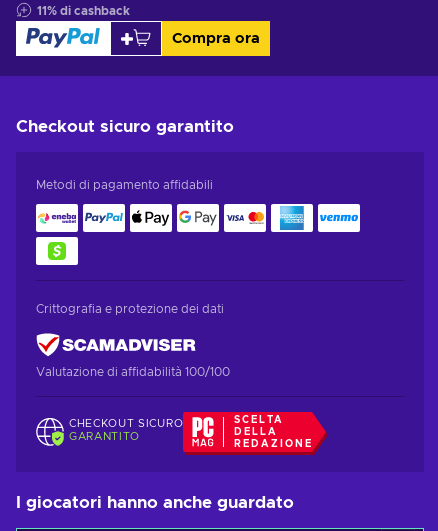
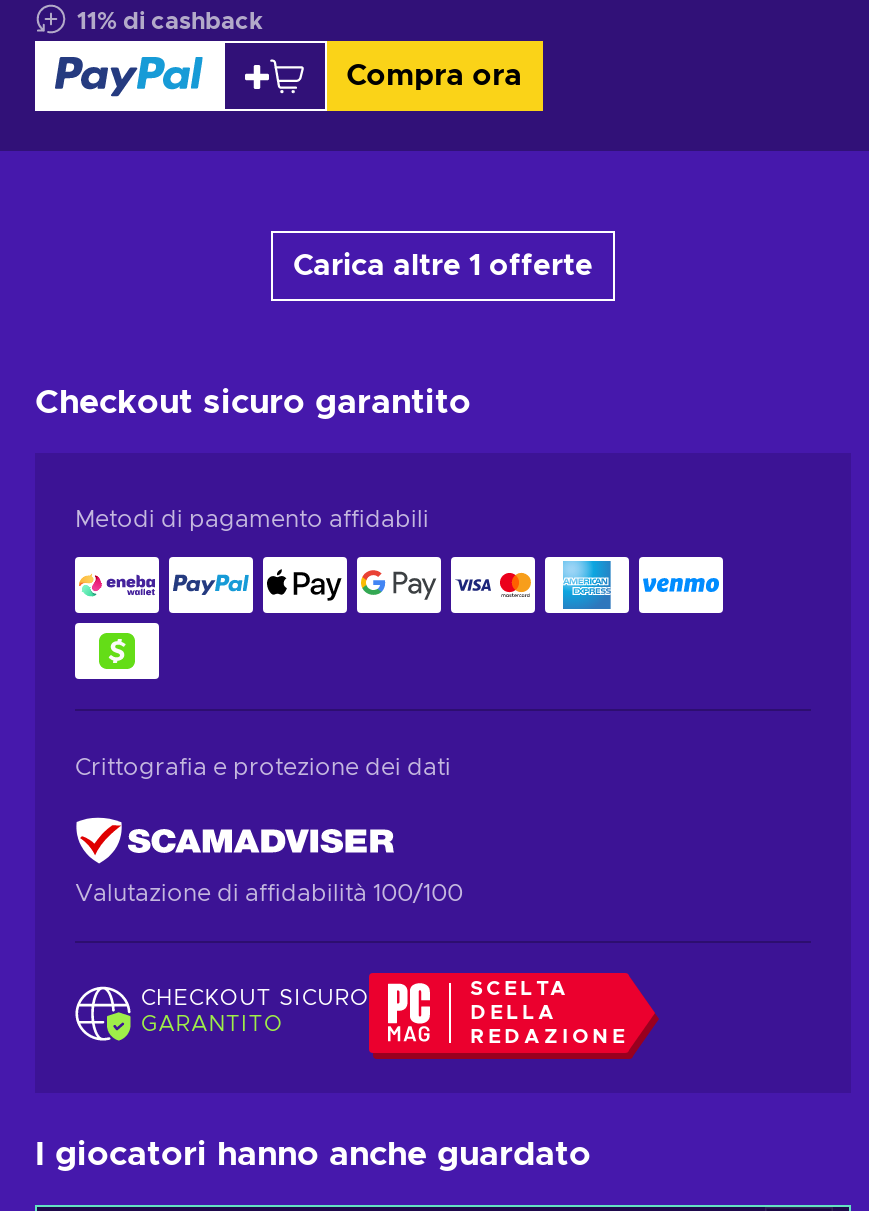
none -> [293,251,593,281] Carica altre 1 offerte

